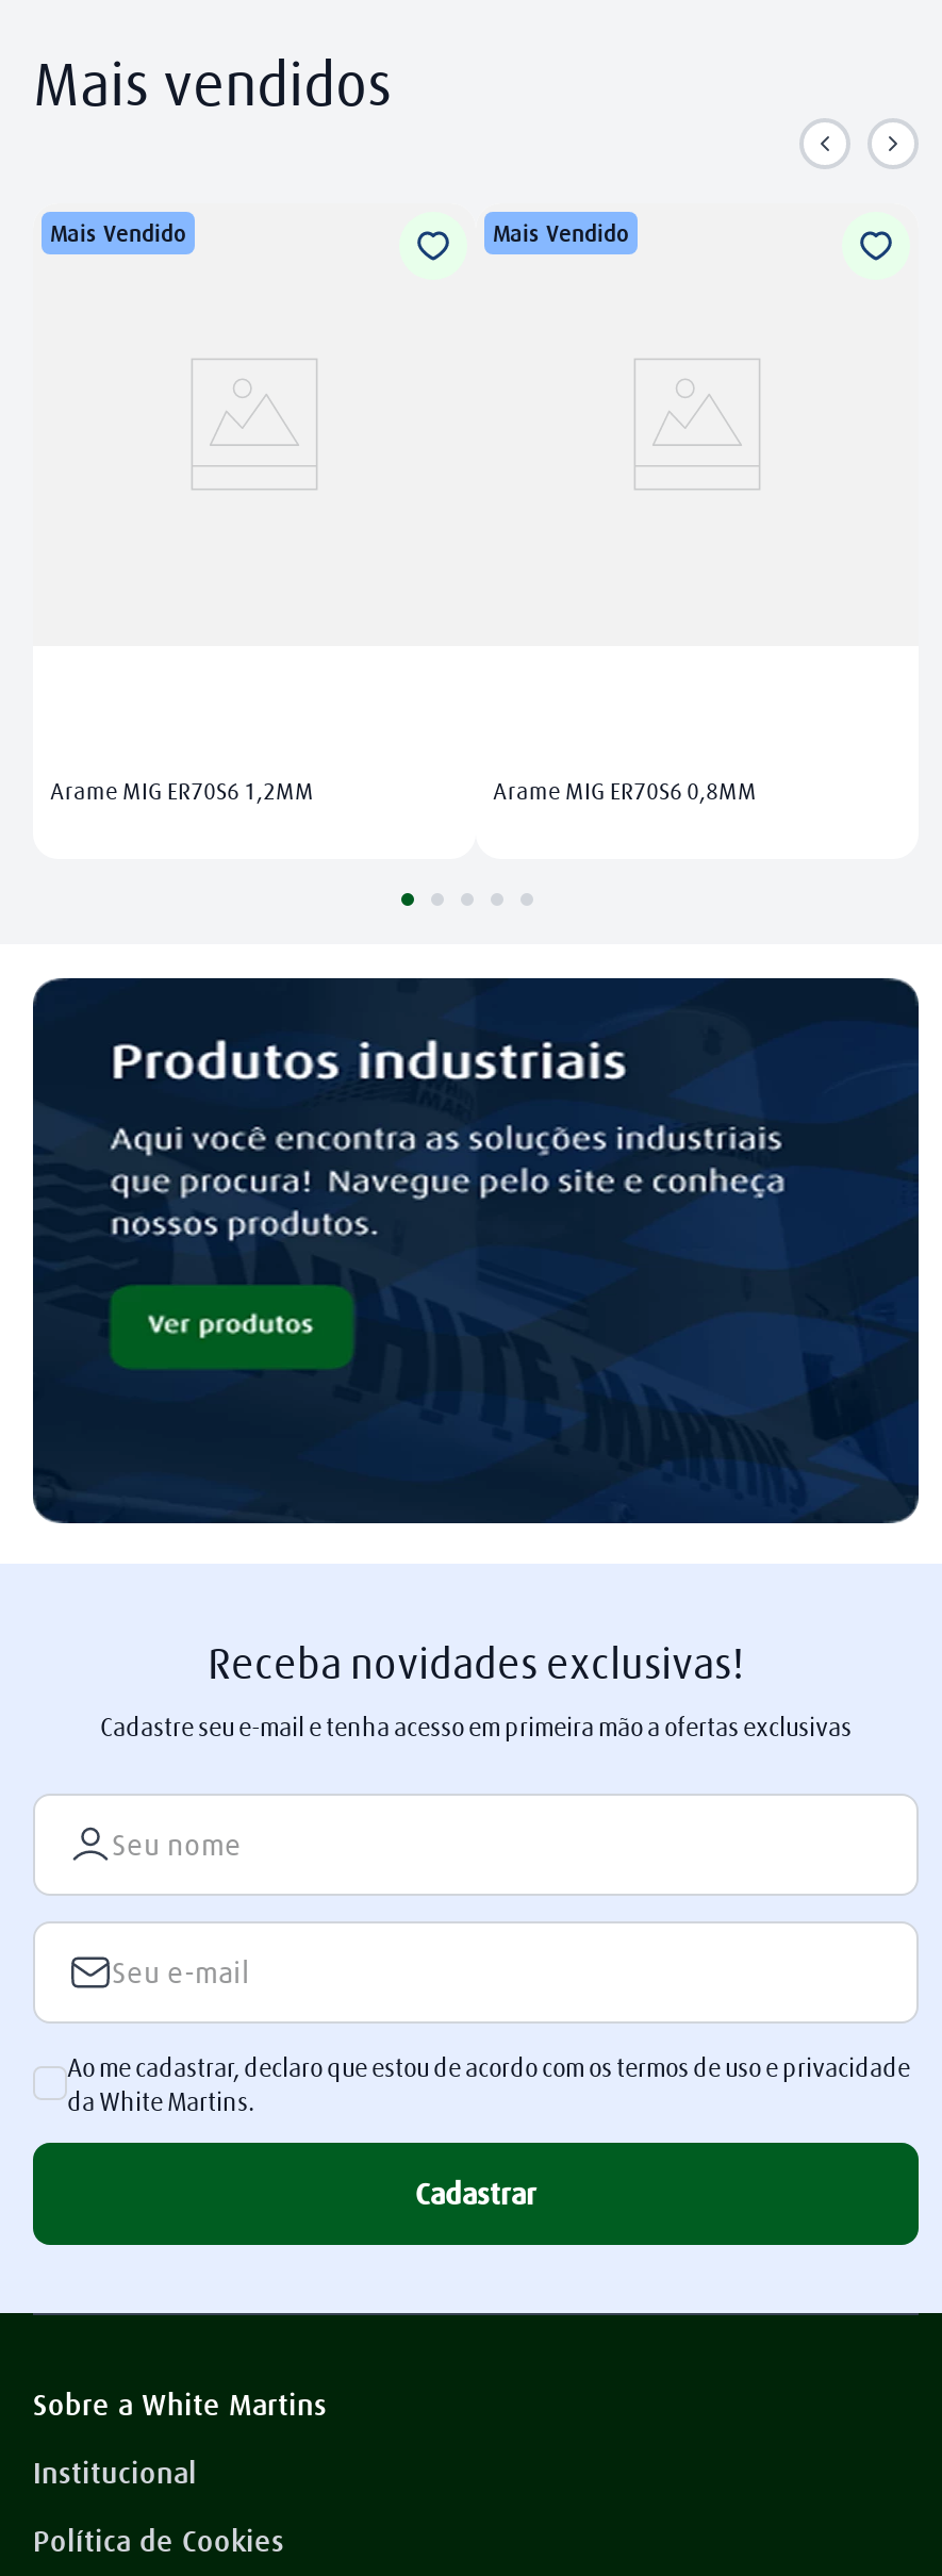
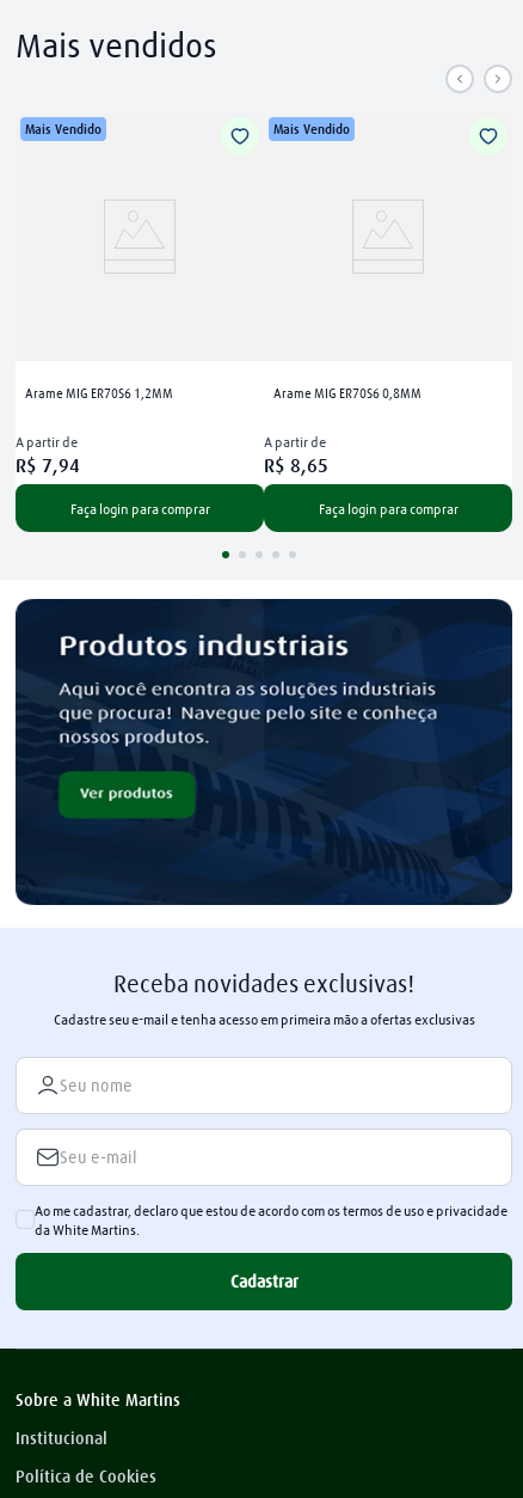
moved [50,774,314,806] -> [25,384,173,402]: Arame MIG ER70S6 1,2MM
moved [493,774,757,806] -> [273,384,422,402]: Arame MIG ER70S6 0,8MM
none -> [16,431,210,518] A partir de | R$ 7,94 | Faça login para comprar
none -> [264,431,458,518] A partir de | R$ 8,65 | Faça login para comprar

